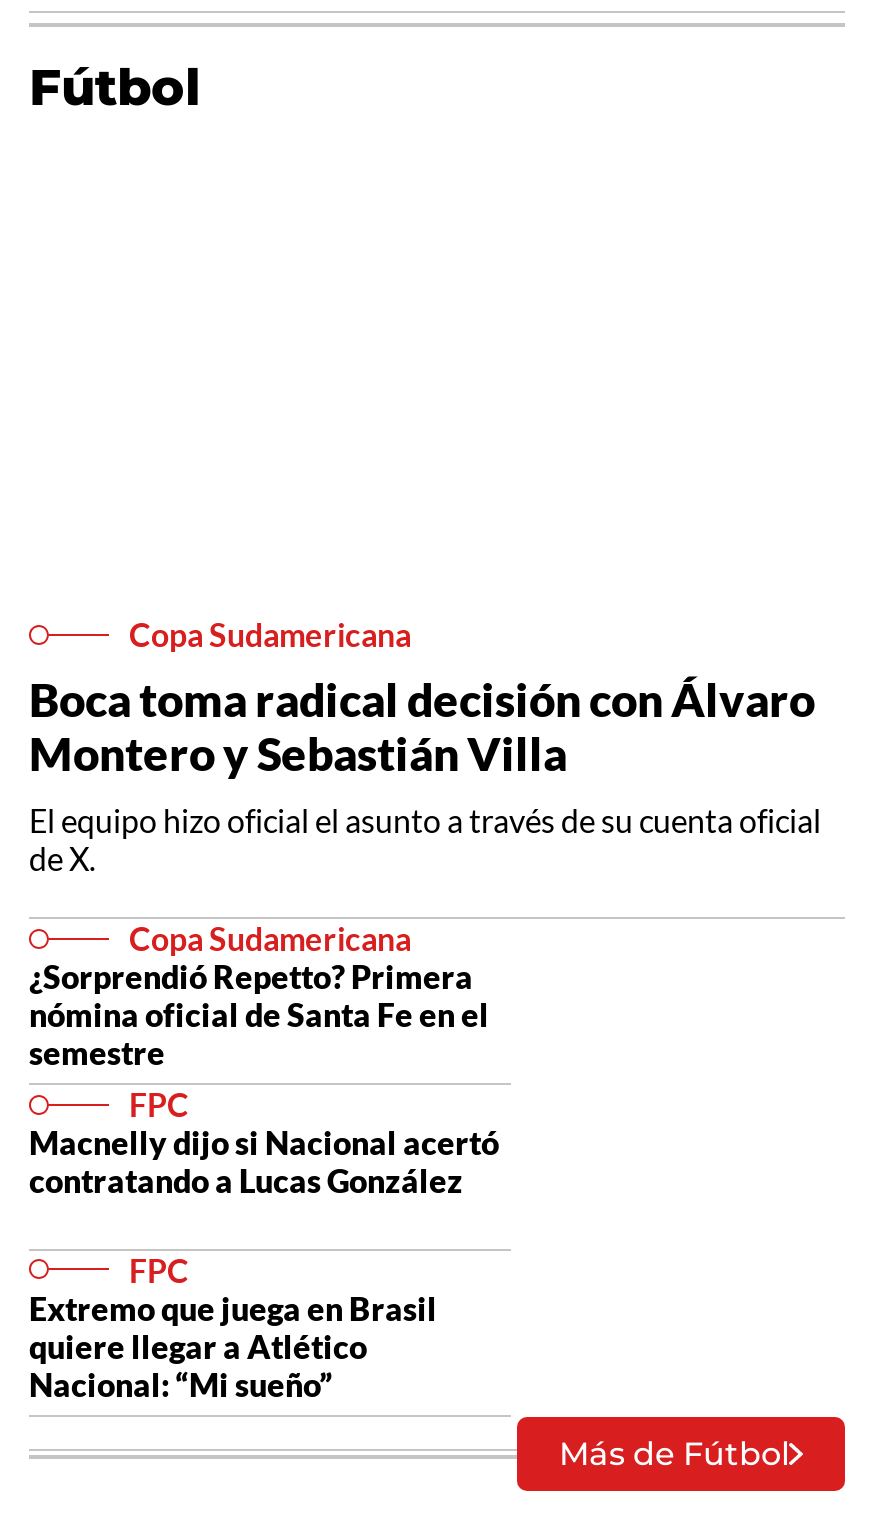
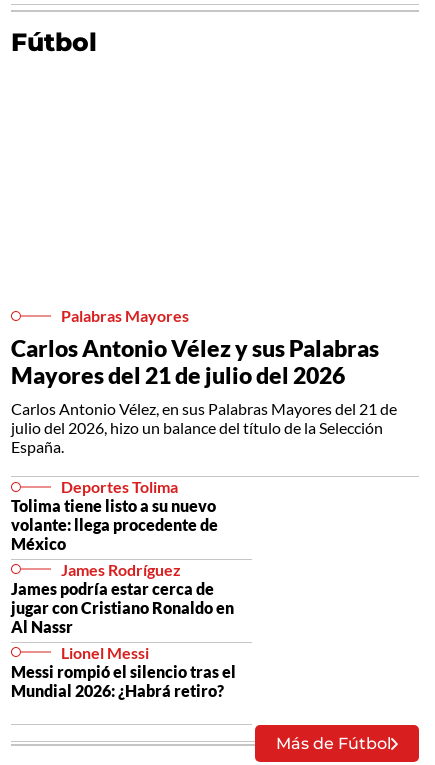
[29,615,821,1402] Copa Sudamericana | Boca toma radical decisión con Álvaro | Montero y Sebastián Villa | El equipo hizo oficial el asunto a través de su cuenta oficial | de X. | Copa Sudamericana | ¿Sorprendió Repetto? Primera | nómina oficial de Santa Fe en el | semestre | FPC | Macnelly dijo si Nacional acertó | contratando a Lucas González | FPC | Extremo que juega en Brasil | quiere llegar a Atlético | Nacional: “Mi sueño” -> [11,306,397,700] Palabras Mayores | Carlos Antonio Vélez y sus Palabras | Mayores del 21 de julio del 2026 | Carlos Antonio Vélez, en sus Palabras Mayores del 21 de | julio del 2026, hizo un balance del título de la Selección | España. | Deportes Tolima | Tolima tiene listo a su nuevo | volante: llega procedente de | México | James Rodríguez | James podría estar cerca de | jugar con Cristiano Ronaldo en | Al Nassr | Lionel Messi | Messi rompió el silencio tras el | Mundial 2026: ¿Habrá retiro?

